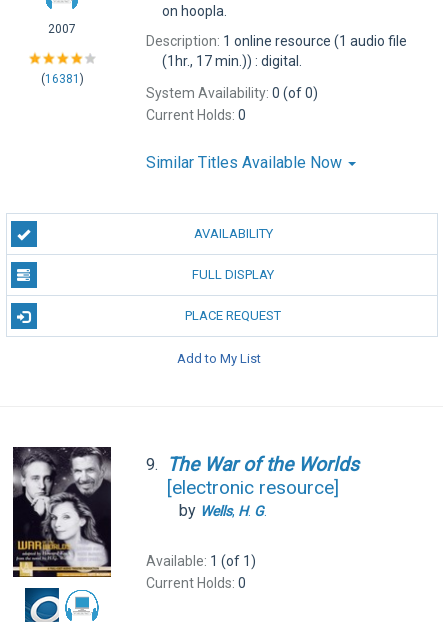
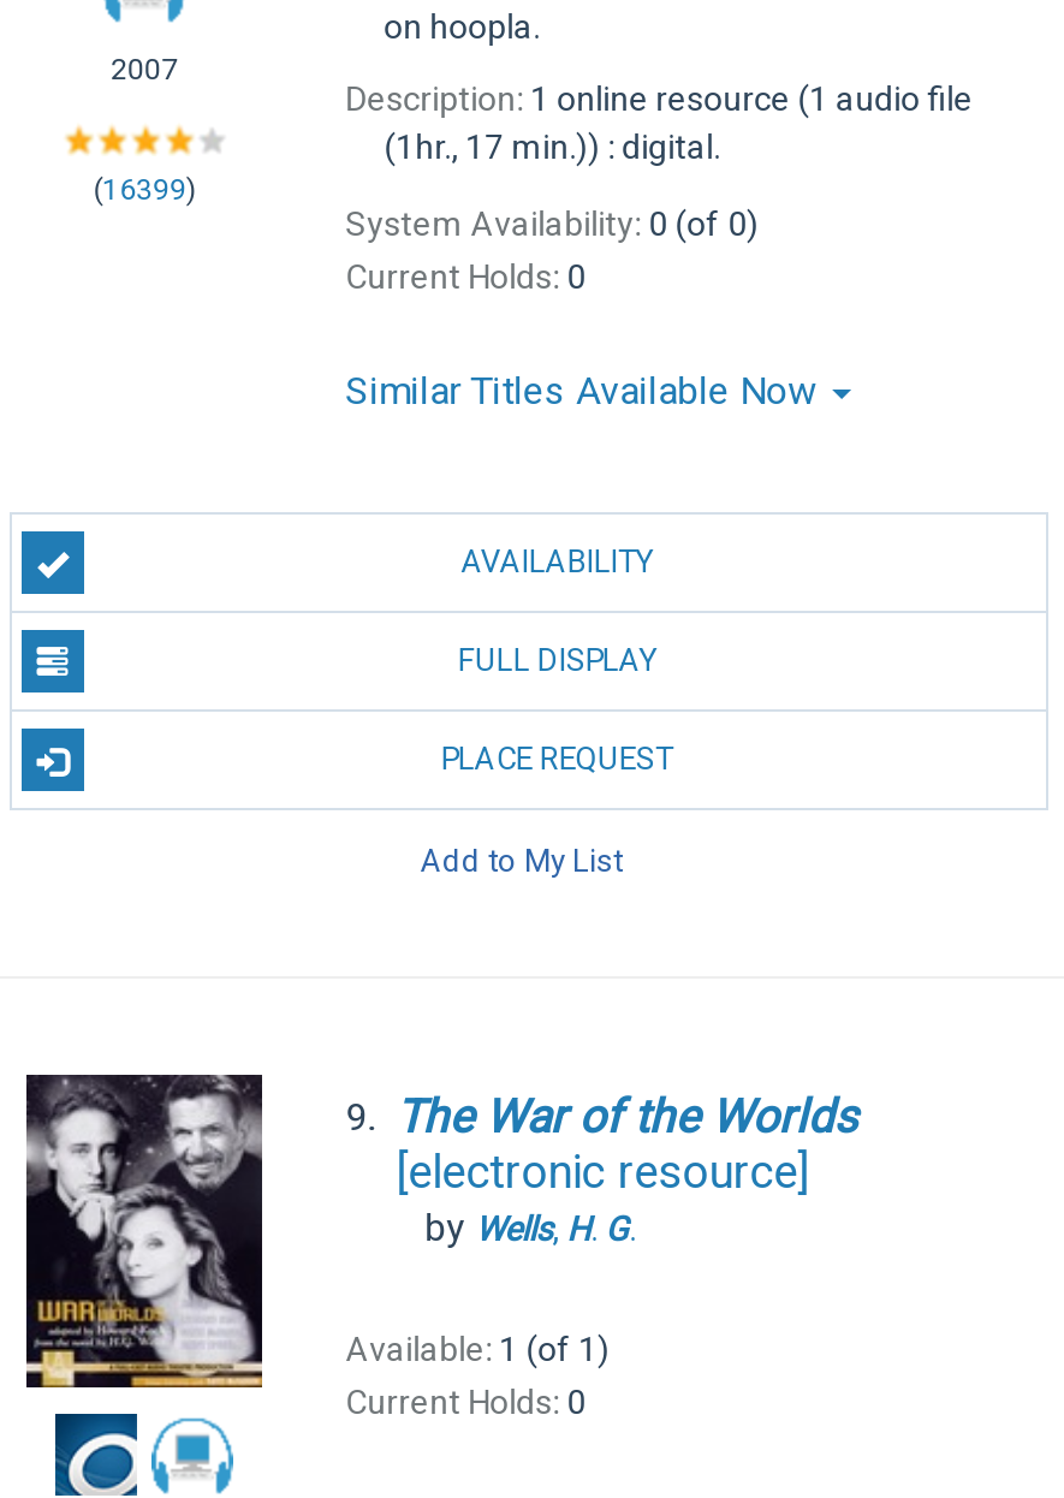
[41,72,84,86] (16381) -> [93,174,196,208] (16399)

